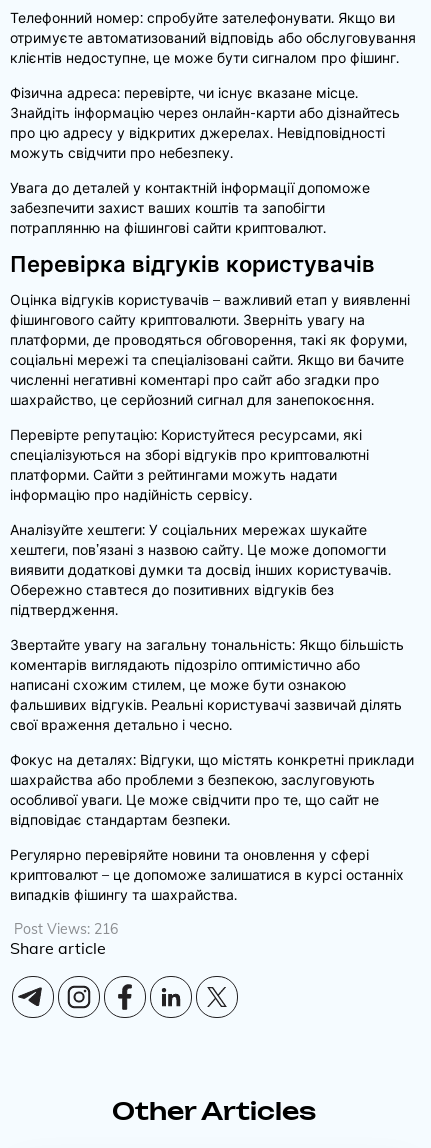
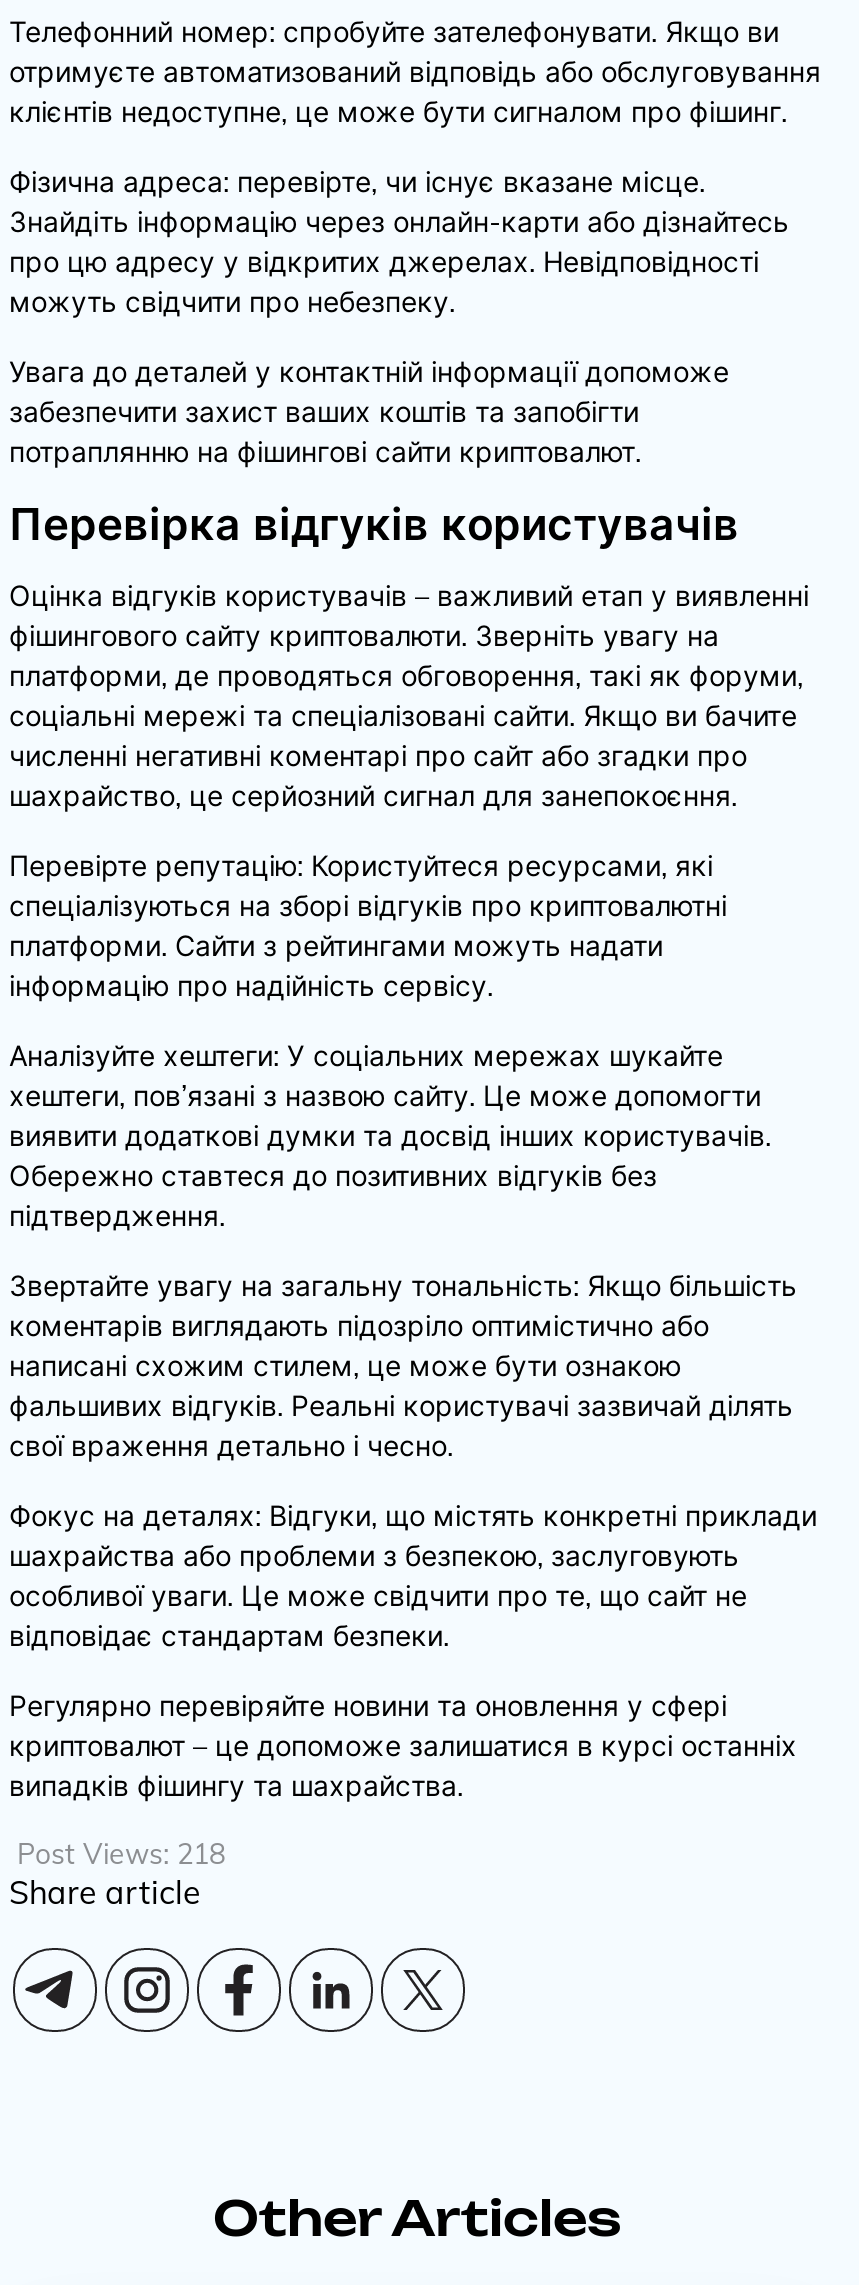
[14,920,118,938] Post Views: 216 -> [17,1835,225,1871] Post Views: 218

